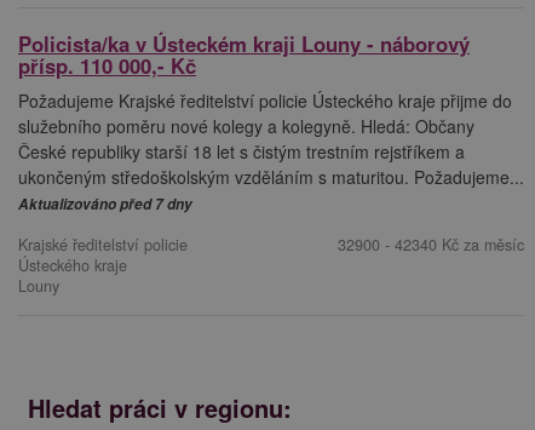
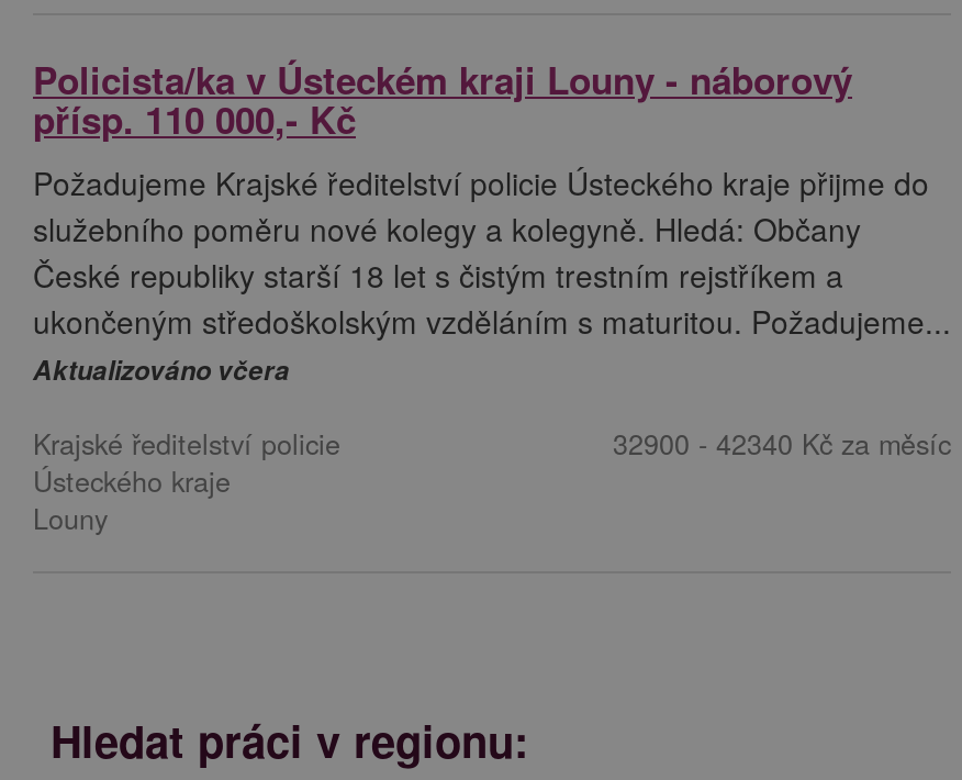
[18,193,192,214] Aktualizováno před 7 dny -> [33,351,290,388] Aktualizováno včera

